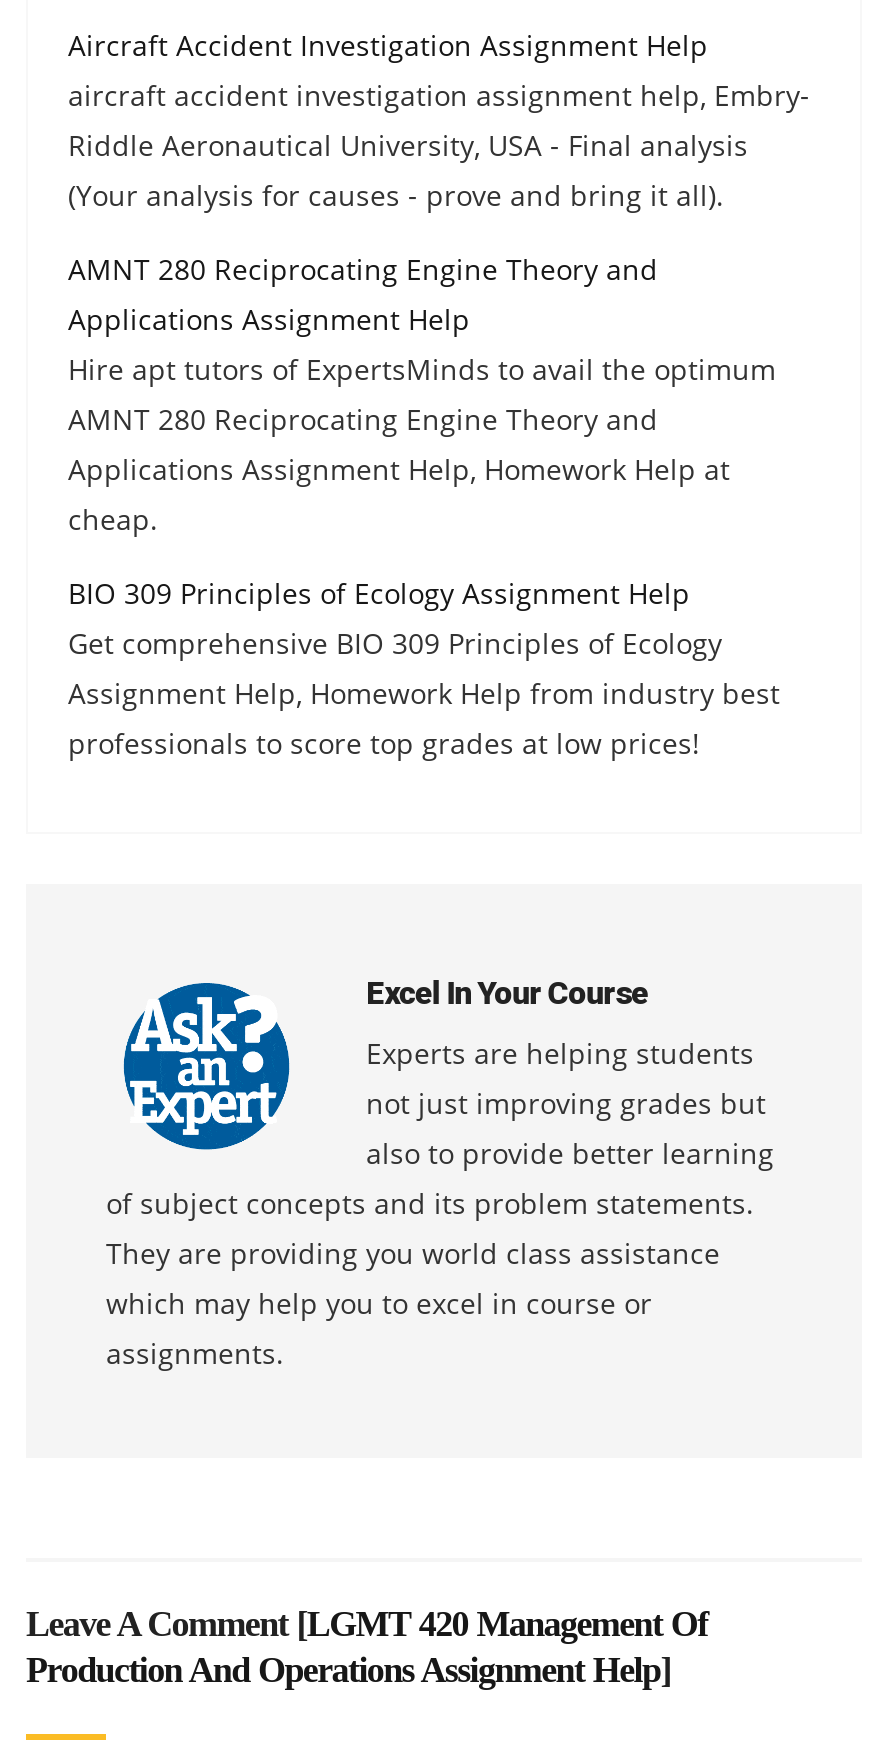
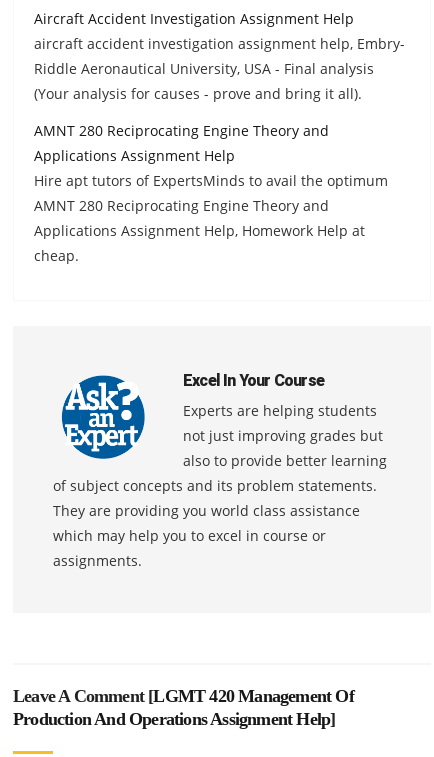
[68,573,780,761] BIO 309 Principles of Ecology Assignment Help | Get comprehensive BIO 309 Principles of Ecology | Assignment Help, Homework Help from industry best | professionals to score top grades at low prices! -> none

